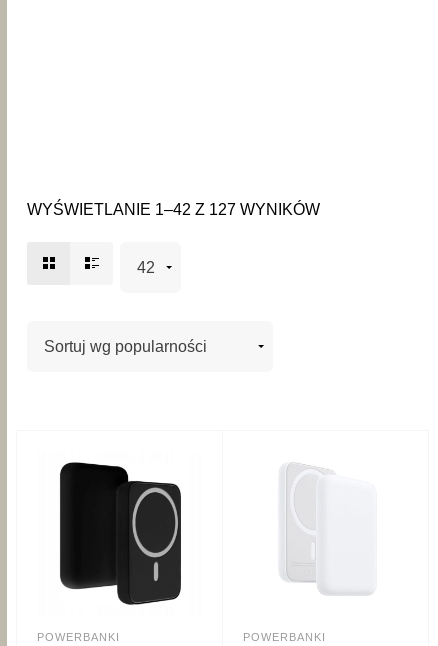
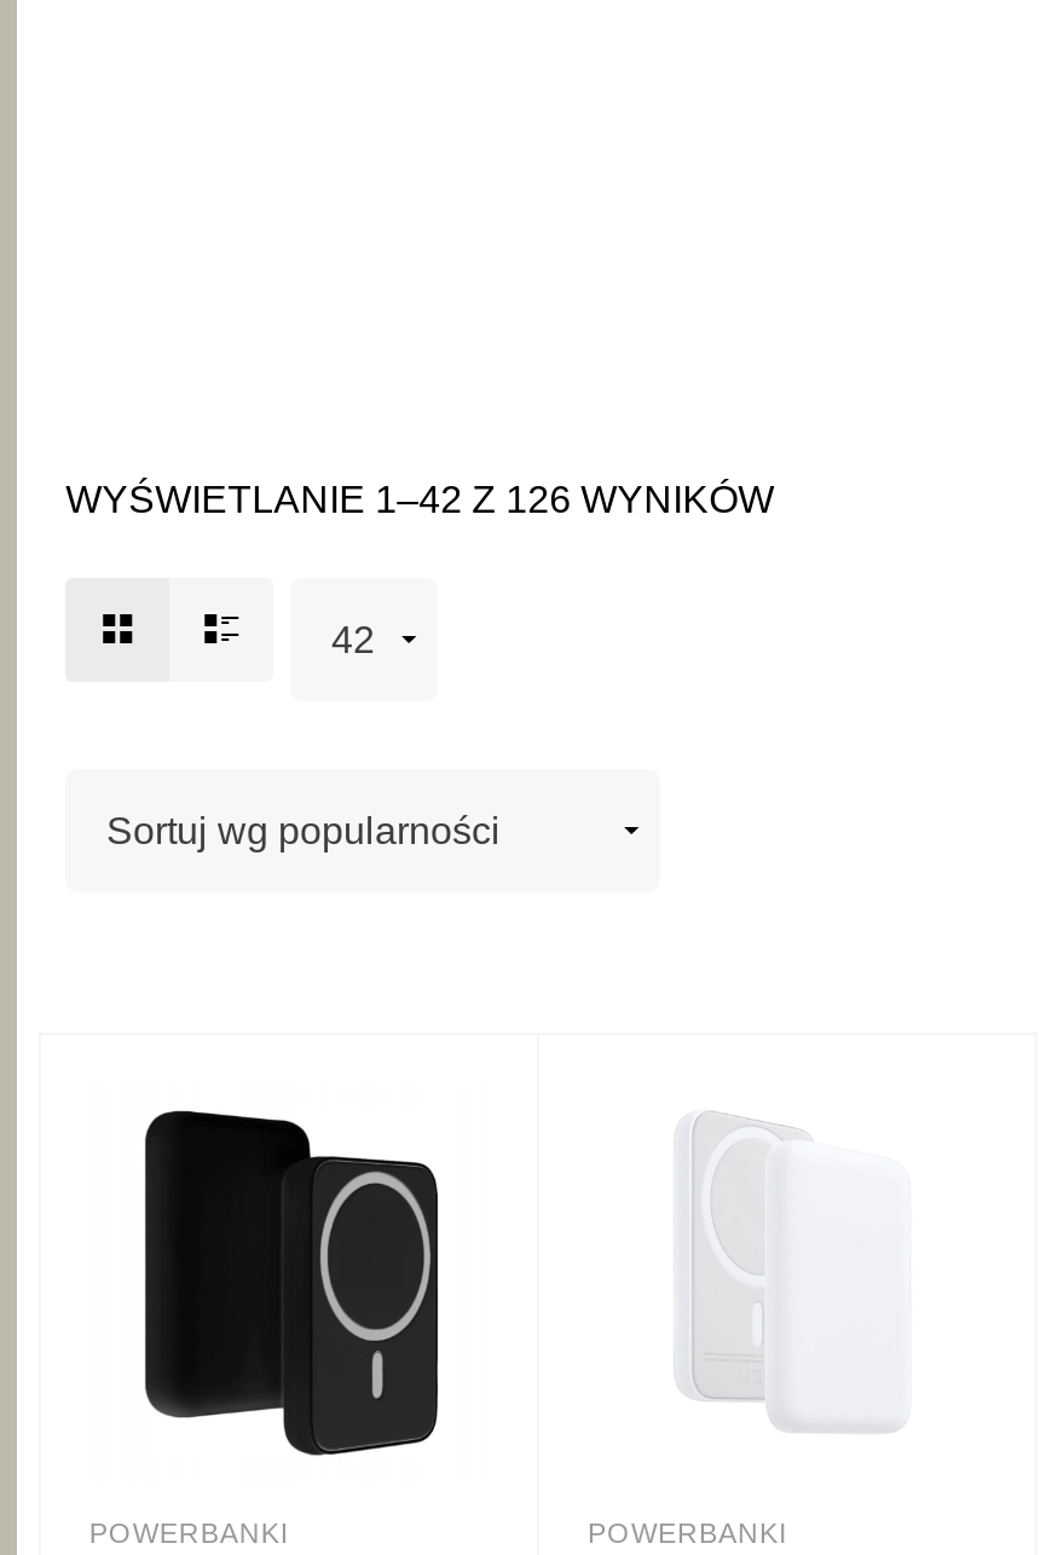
[27,201,320,218] WYŚWIETLANIE 1–42 Z 127 WYNIKÓW -> [66,480,774,521] WYŚWIETLANIE 1–42 Z 126 WYNIKÓW

